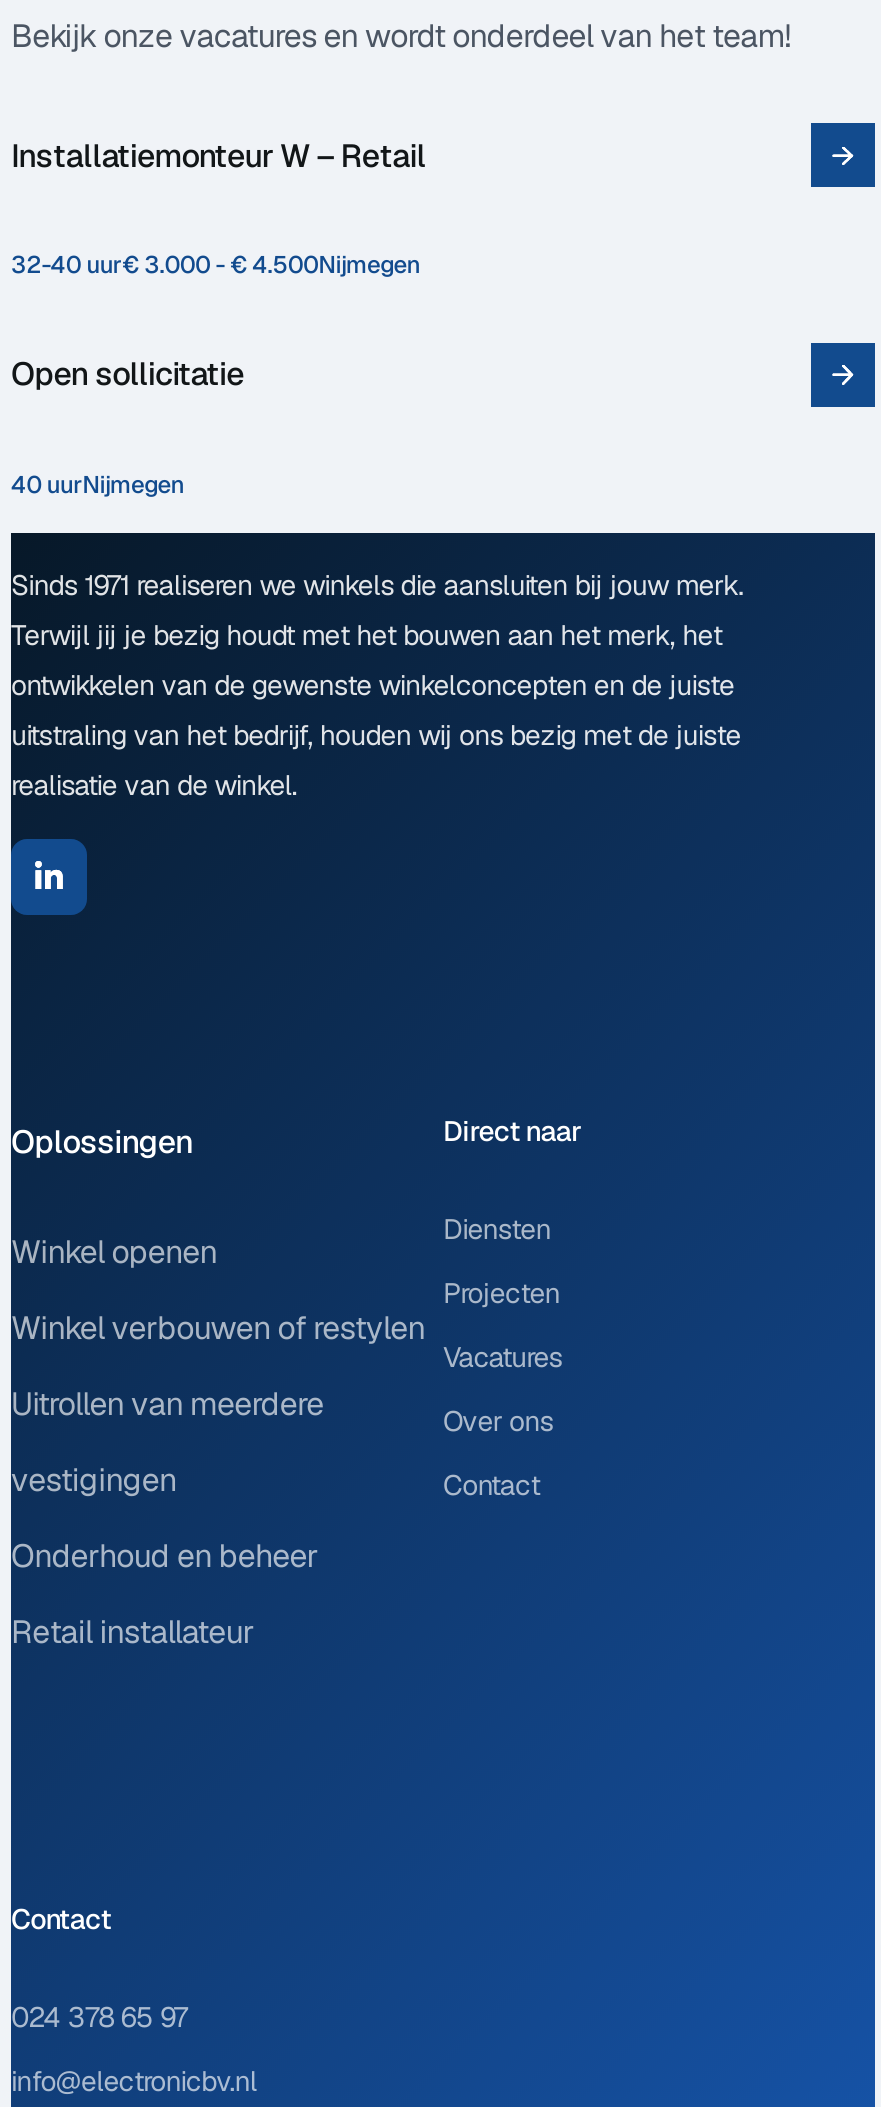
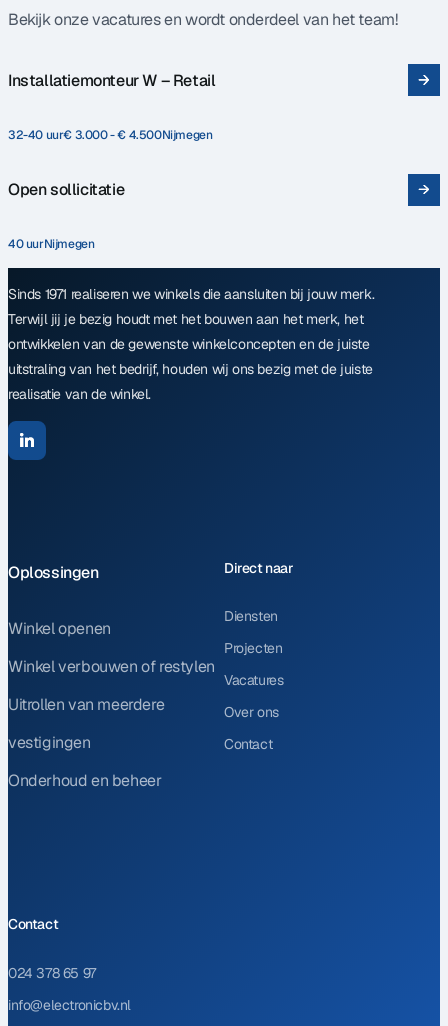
[11,1612,254,1654] Retail installateur -> none

